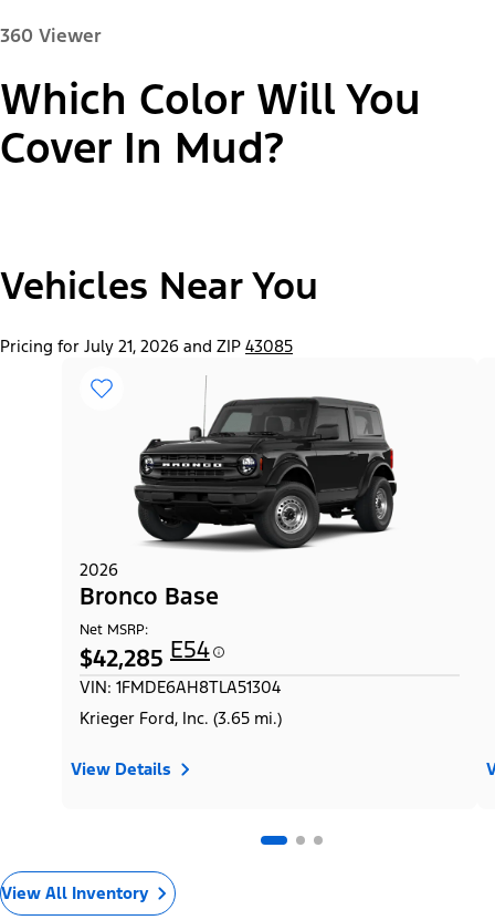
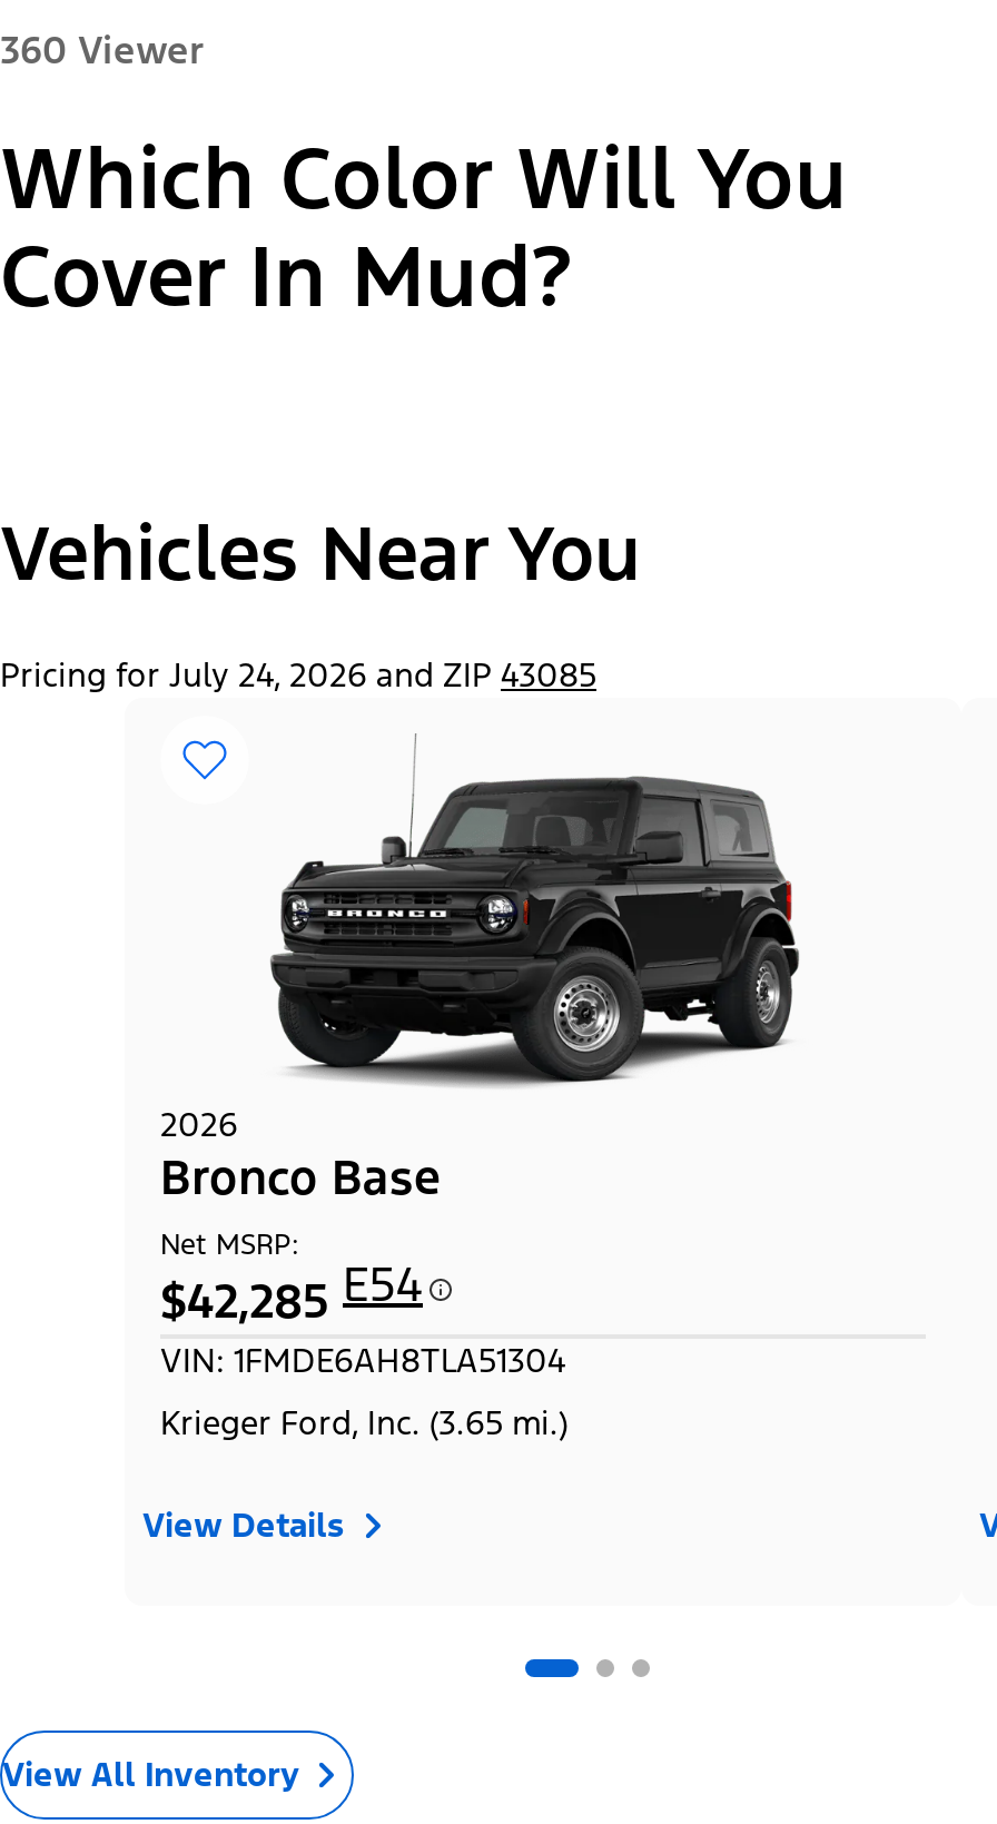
[0,336,293,357] Pricing for July 21, 2026 and ZIP 43085 -> [0,654,596,696] Pricing for July 24, 2026 and ZIP 43085

